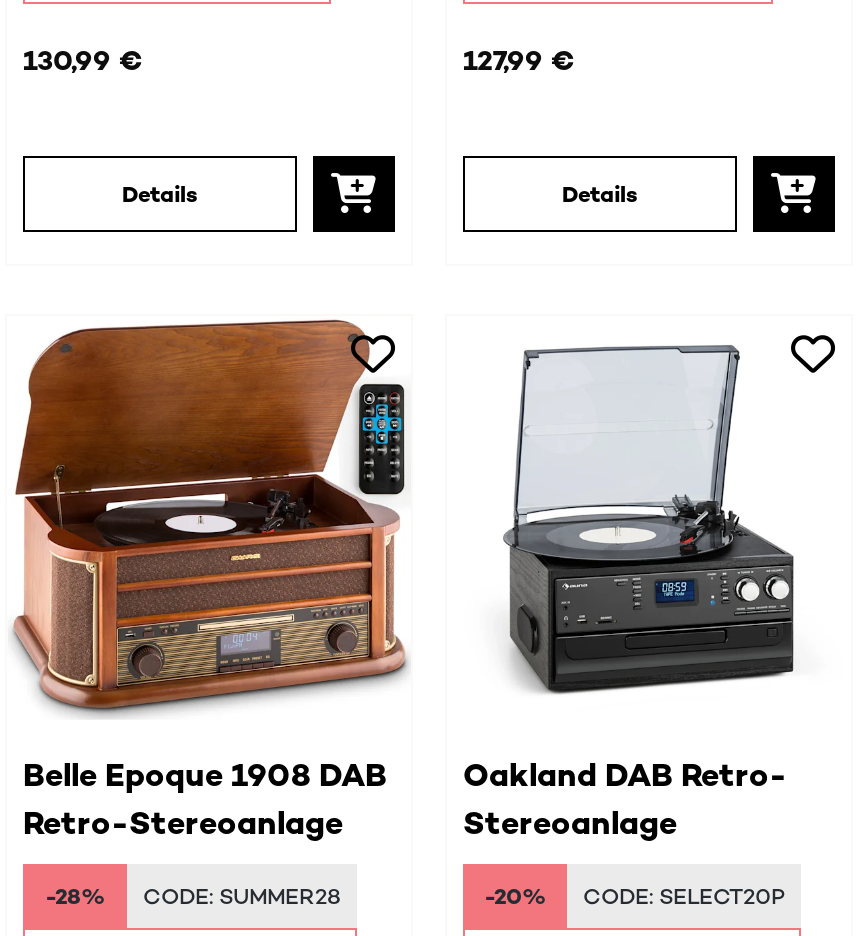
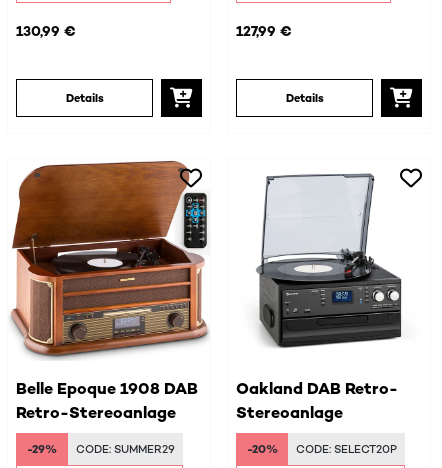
[45,882,105,910] -28% -> [27,442,57,456] -29%
[143,882,341,910] CODE: SUMMER28 -> [76,442,175,456] CODE: SUMMER29

